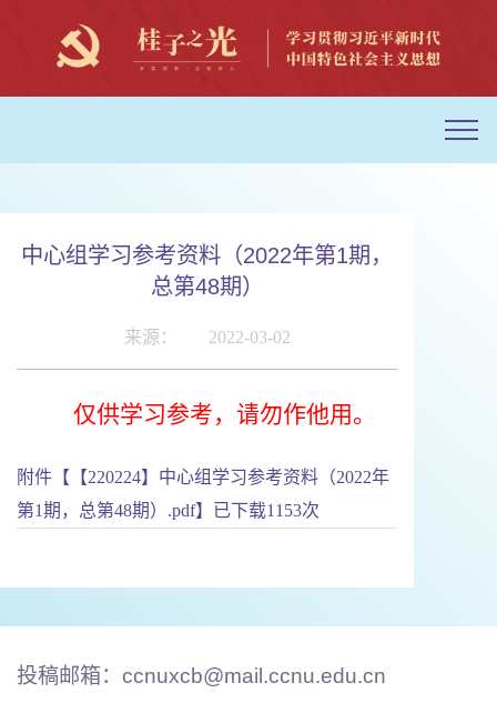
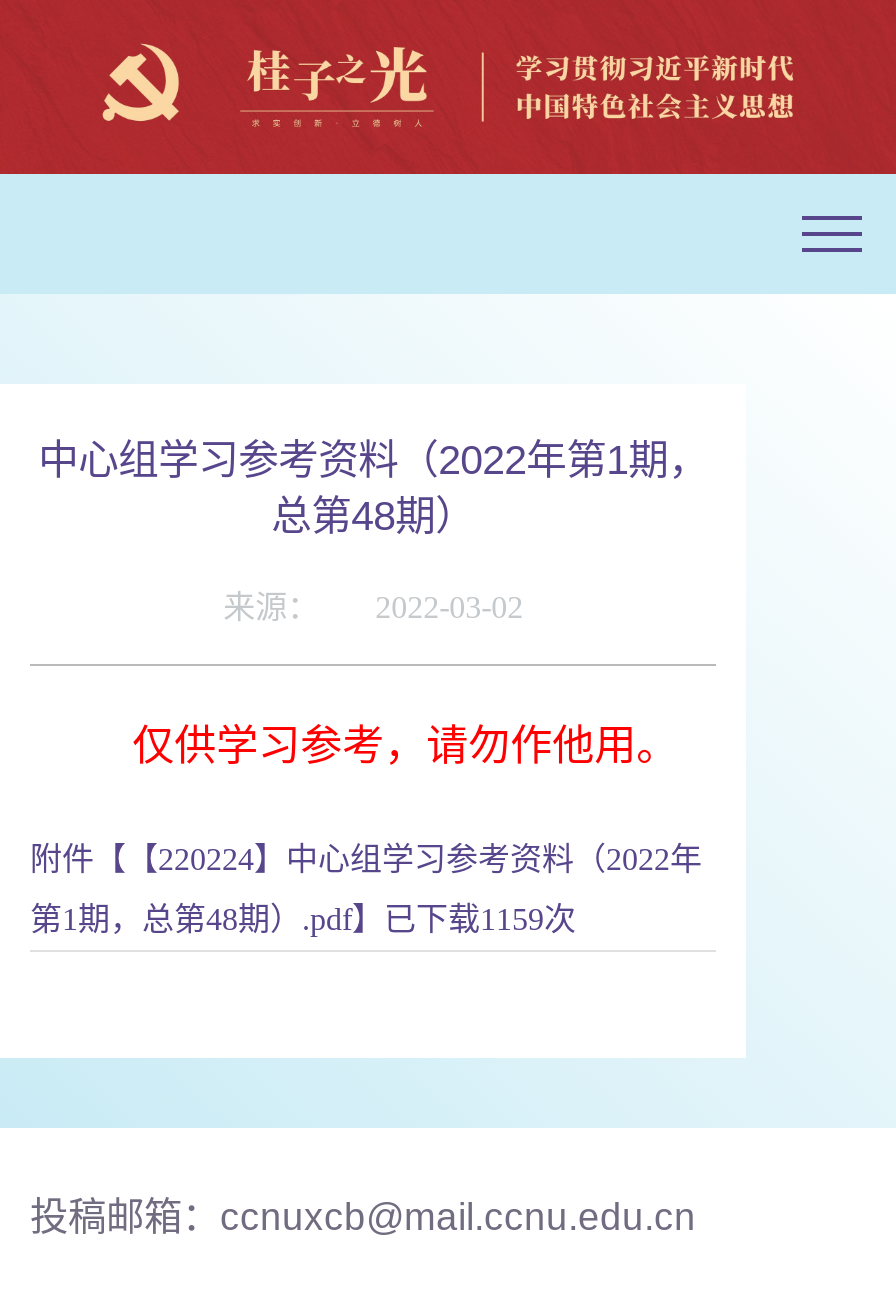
[17,501,319,520] 第1期，总第48期）.pdf】已下载1153次 -> [30,902,576,936] 第1期，总第48期）.pdf】已下载1159次

